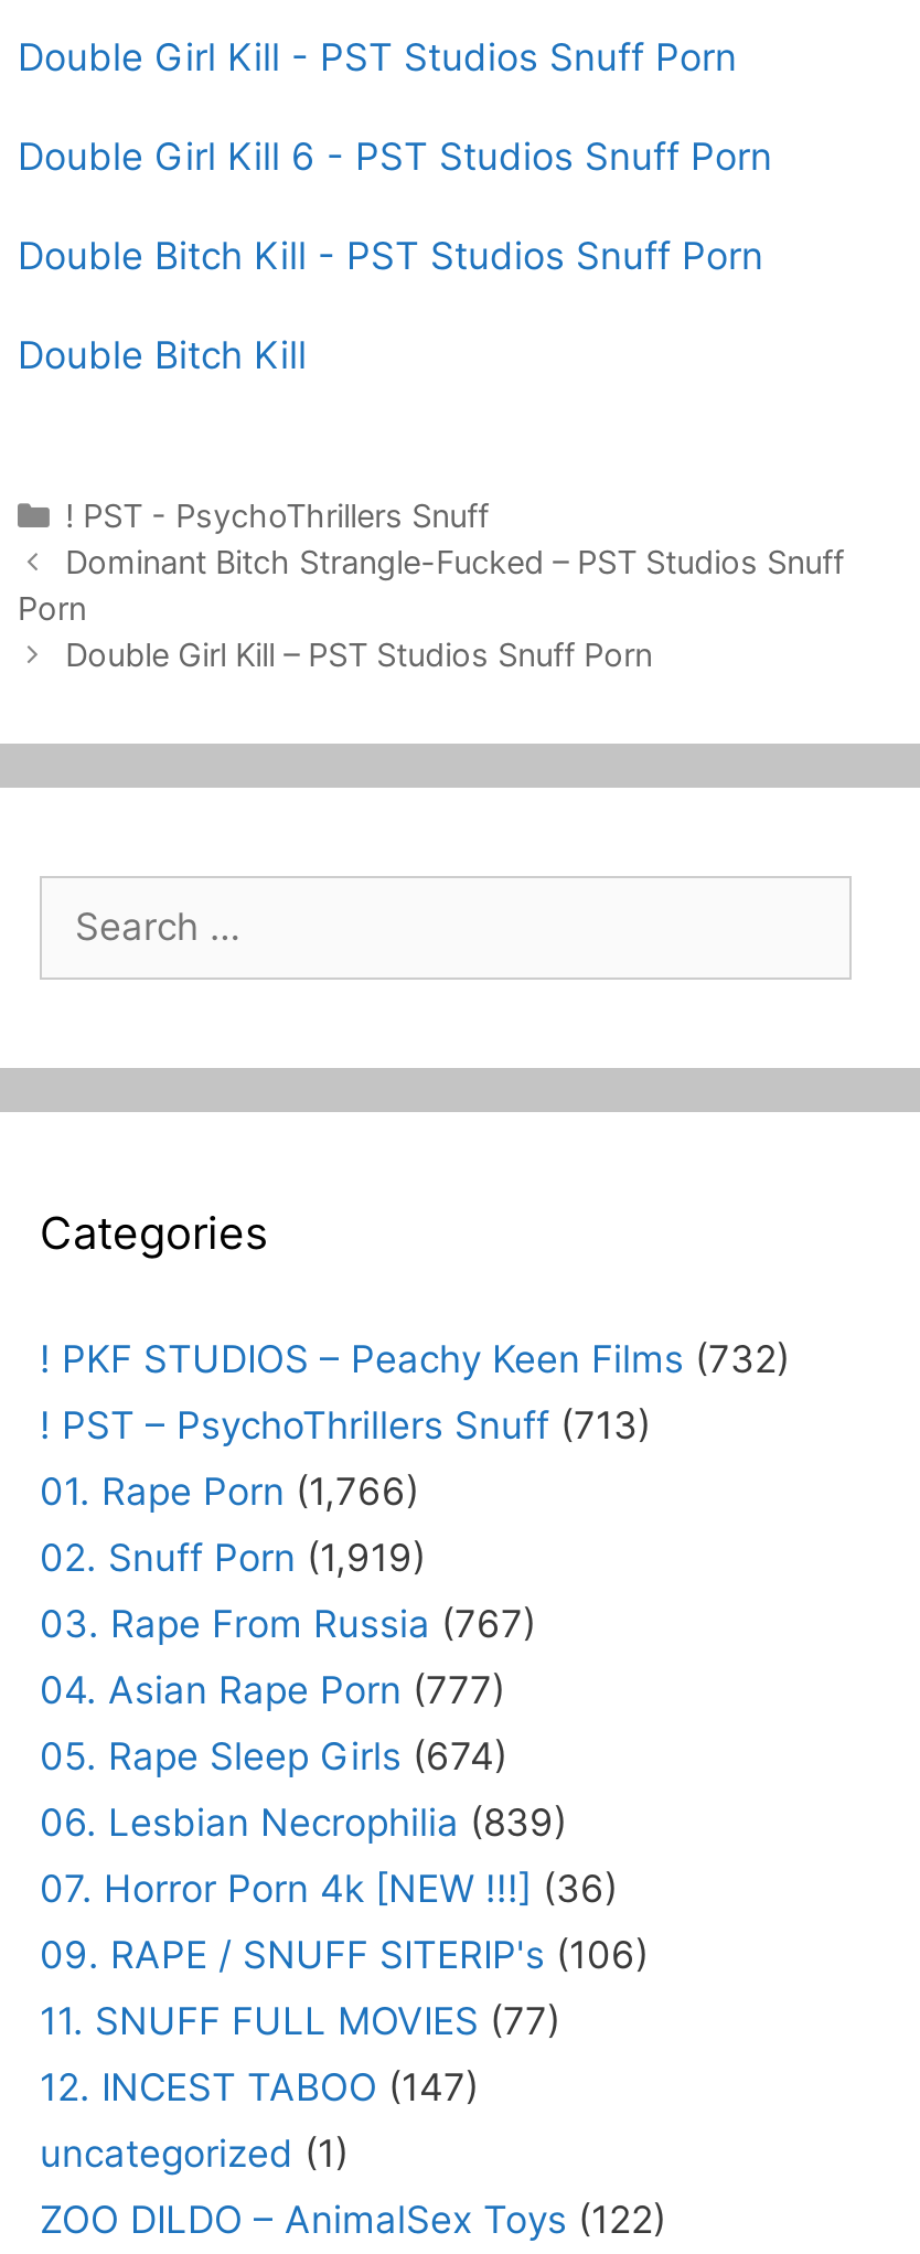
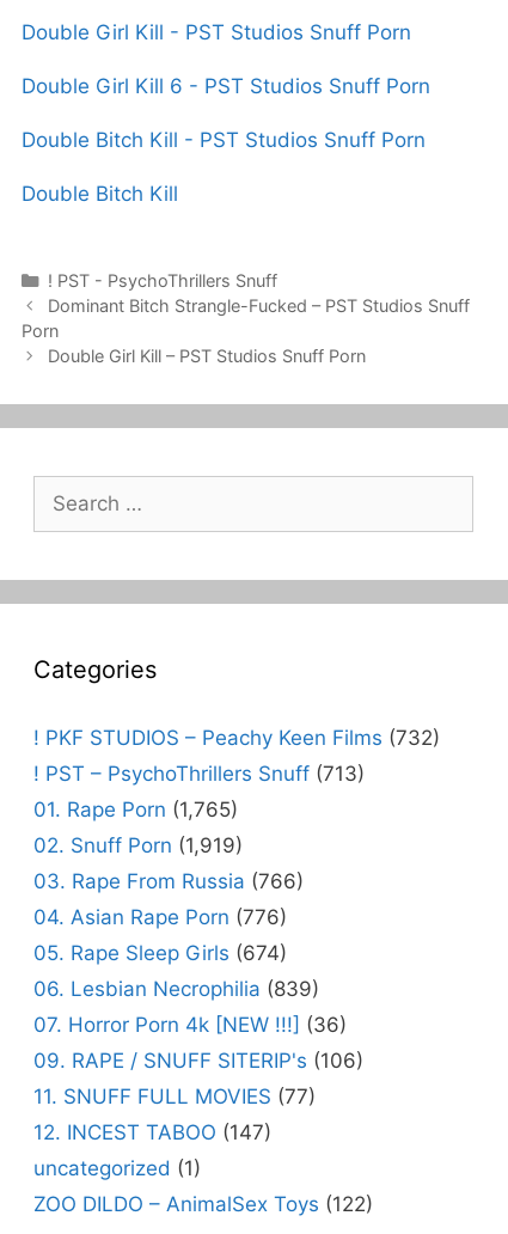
[40,1469,419,1513] 01. Rape Porn (1,766) -> [33,797,238,821] 01. Rape Porn (1,765)
[40,1602,536,1646] 03. Rape From Russia (767) -> [33,869,304,893] 03. Rape From Russia (766)
[40,1668,505,1712] 04. Asian Rape Porn (777) -> [33,905,287,929] 04. Asian Rape Porn (776)

